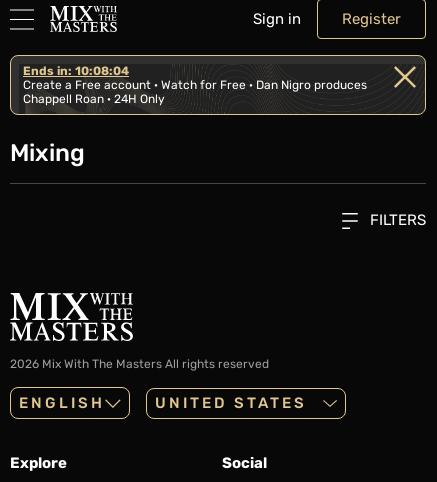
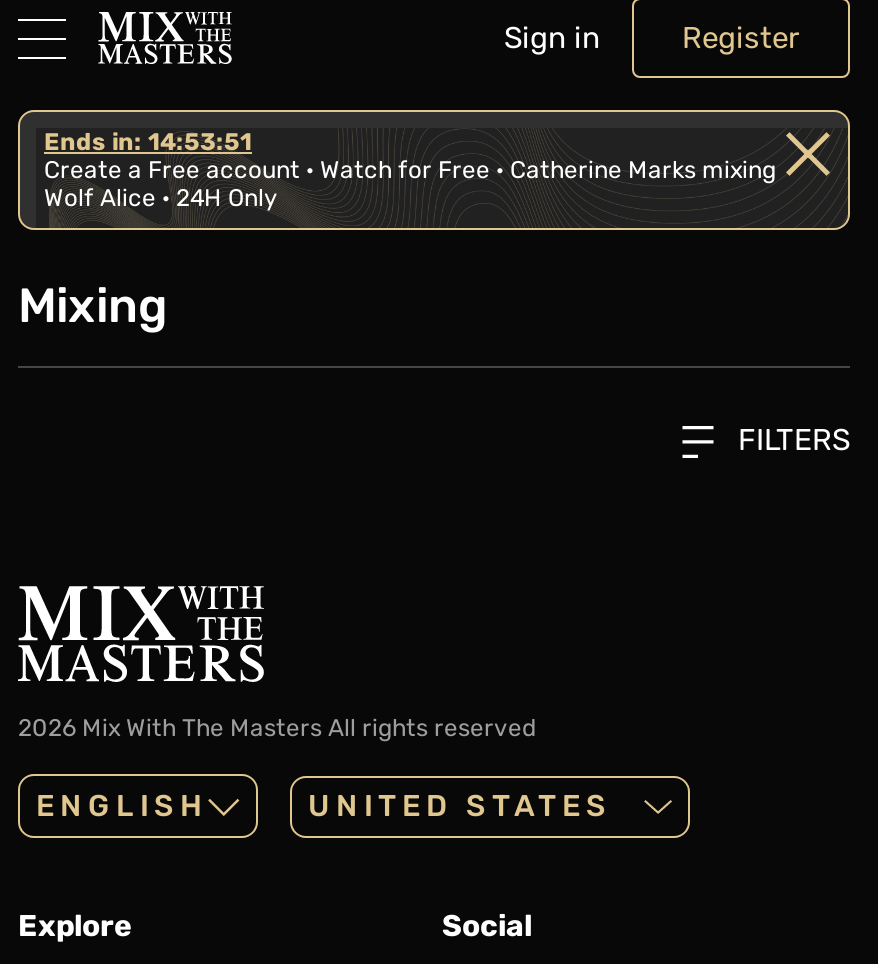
[23,64,129,78] Ends in: 10:08:04 -> [44,128,252,156] Ends in: 14:53:51
[23,78,367,92] Create a Free account · Watch for Free · Dan Nigro produces -> [44,156,776,184] Create a Free account · Watch for Free · Catherine Marks mixing
[23,92,165,106] Chappell Roan · 24H Only -> [44,184,278,212] Wolf Alice · 24H Only

